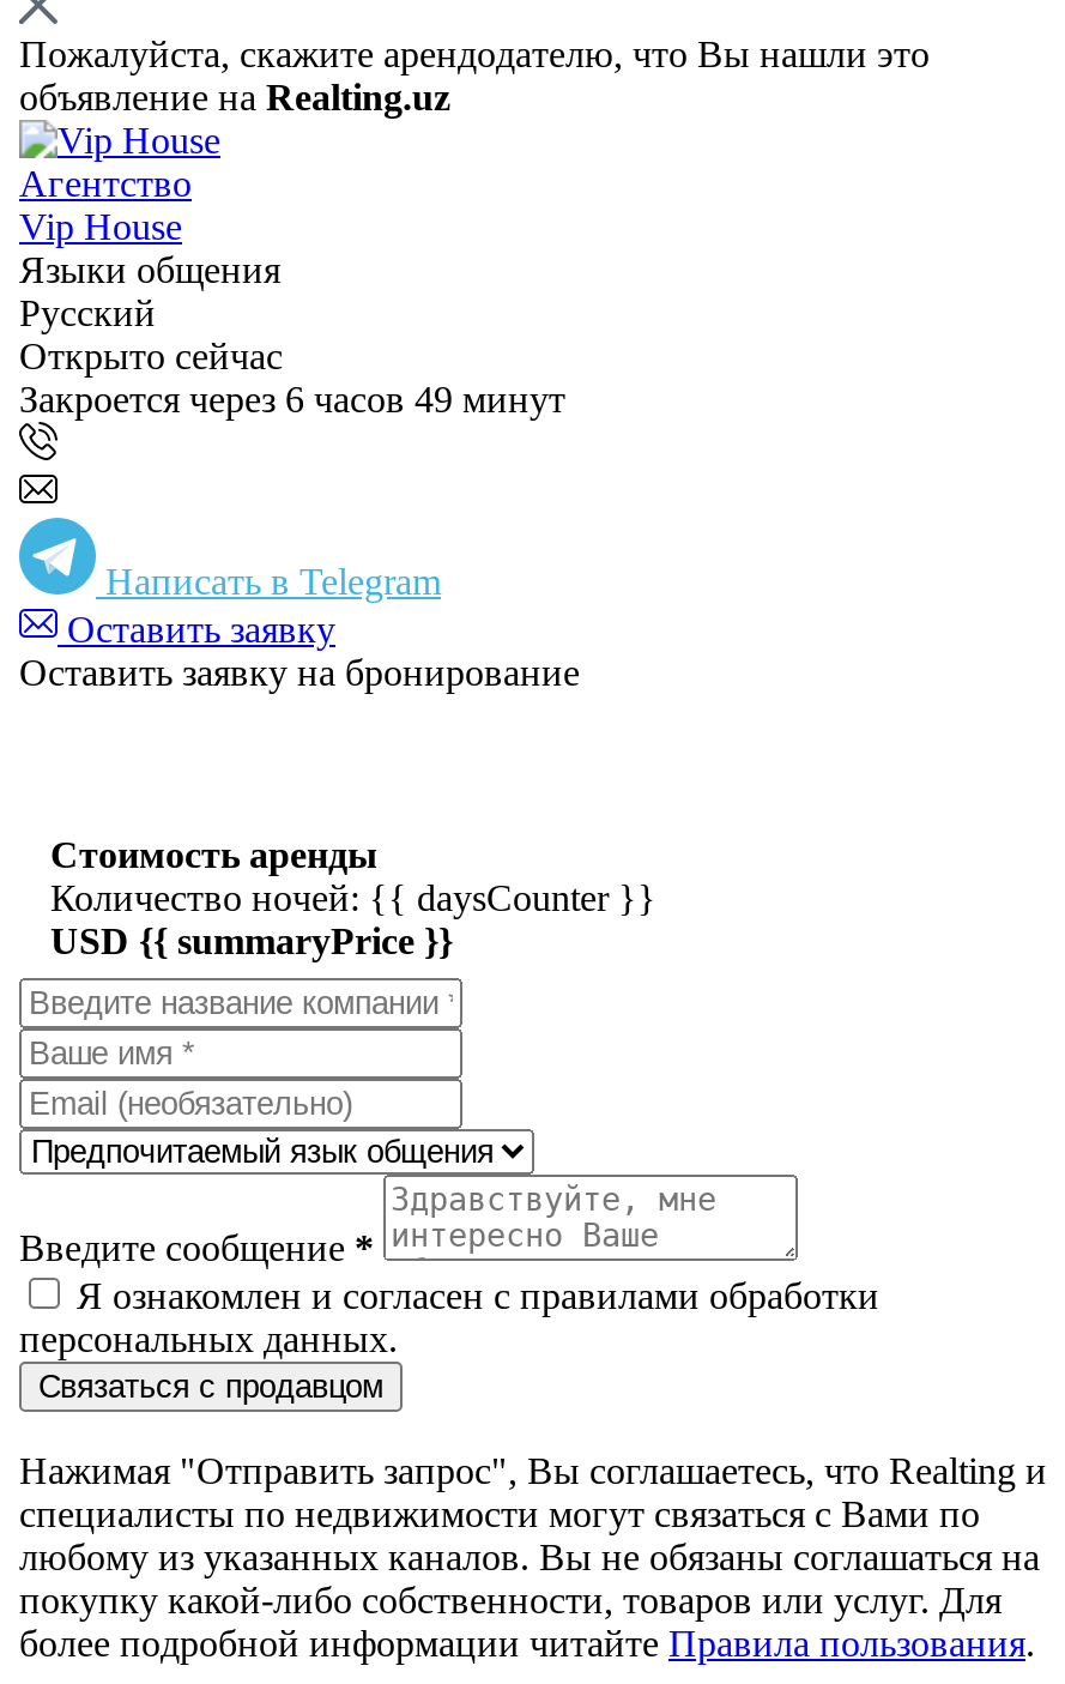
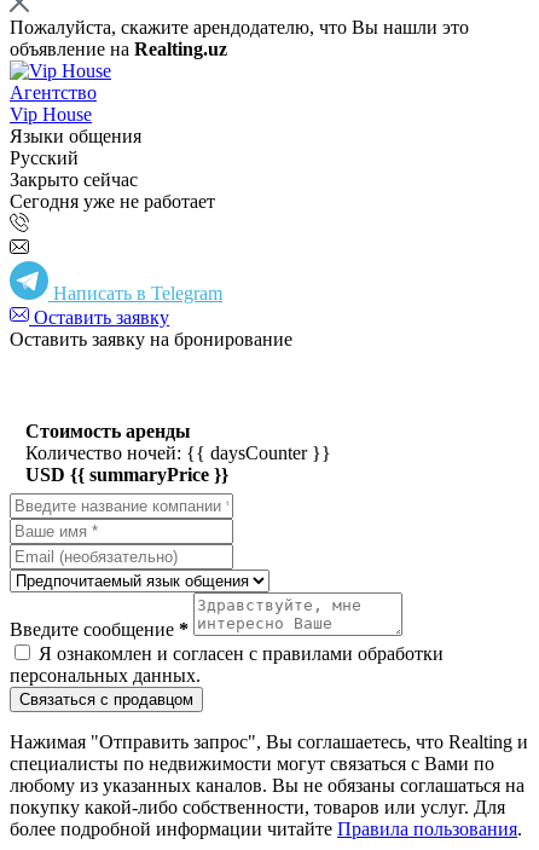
[19,336,565,420] Открыто сейчас | Закроется через 6 часов 49 минут -> [10,170,215,212] Закрыто сейчас | Сегодня уже не работает

